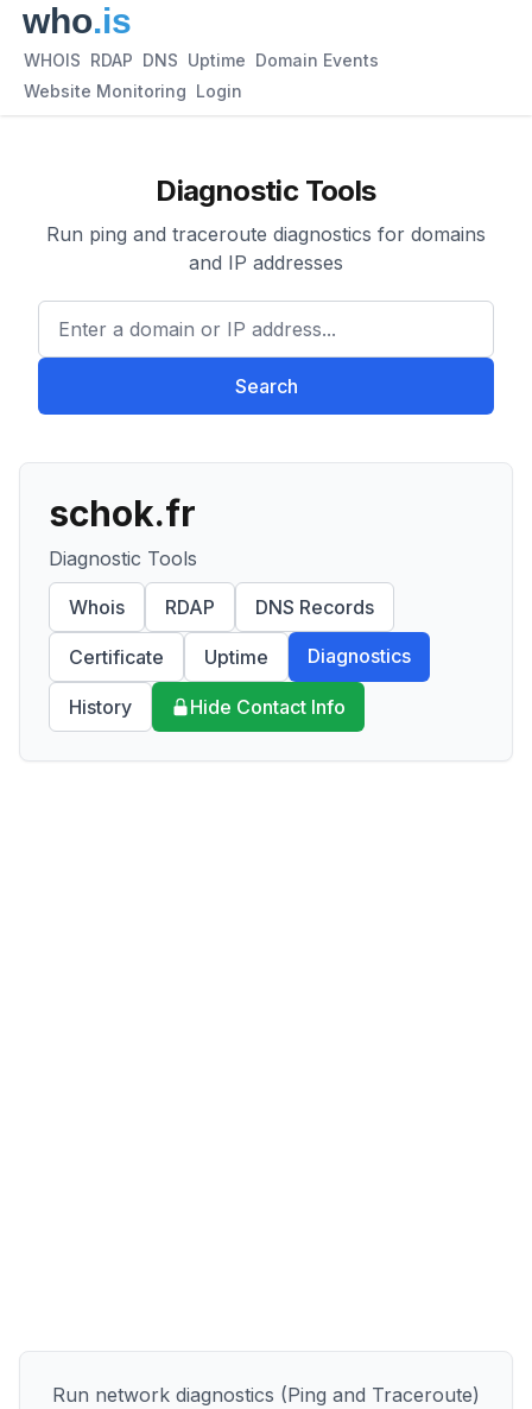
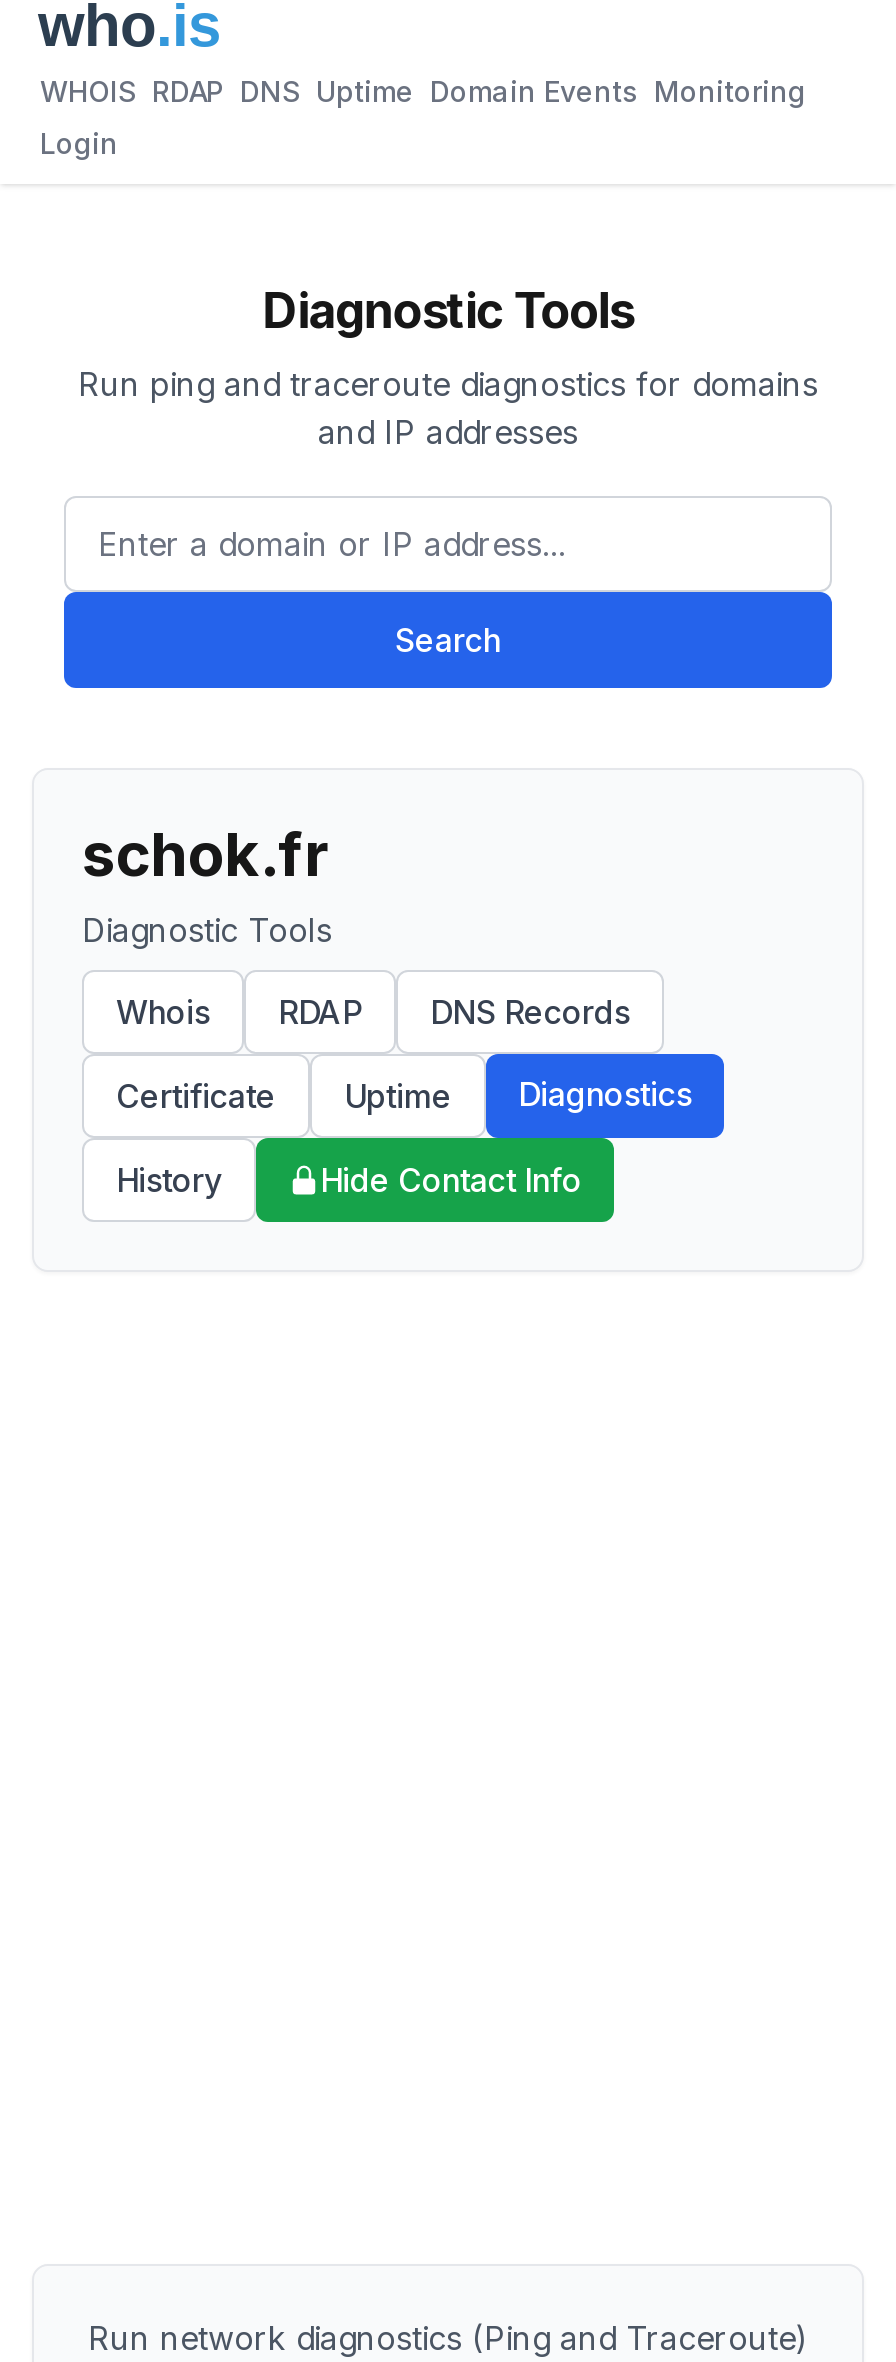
[24,50,379,70] WHOIS RDAP DNS Uptime Domain Events -> [40,74,806,108] WHOIS RDAP DNS Uptime Domain Events Monitoring
[24,81,242,101] Website Monitoring Login -> [40,126,118,160] Login

